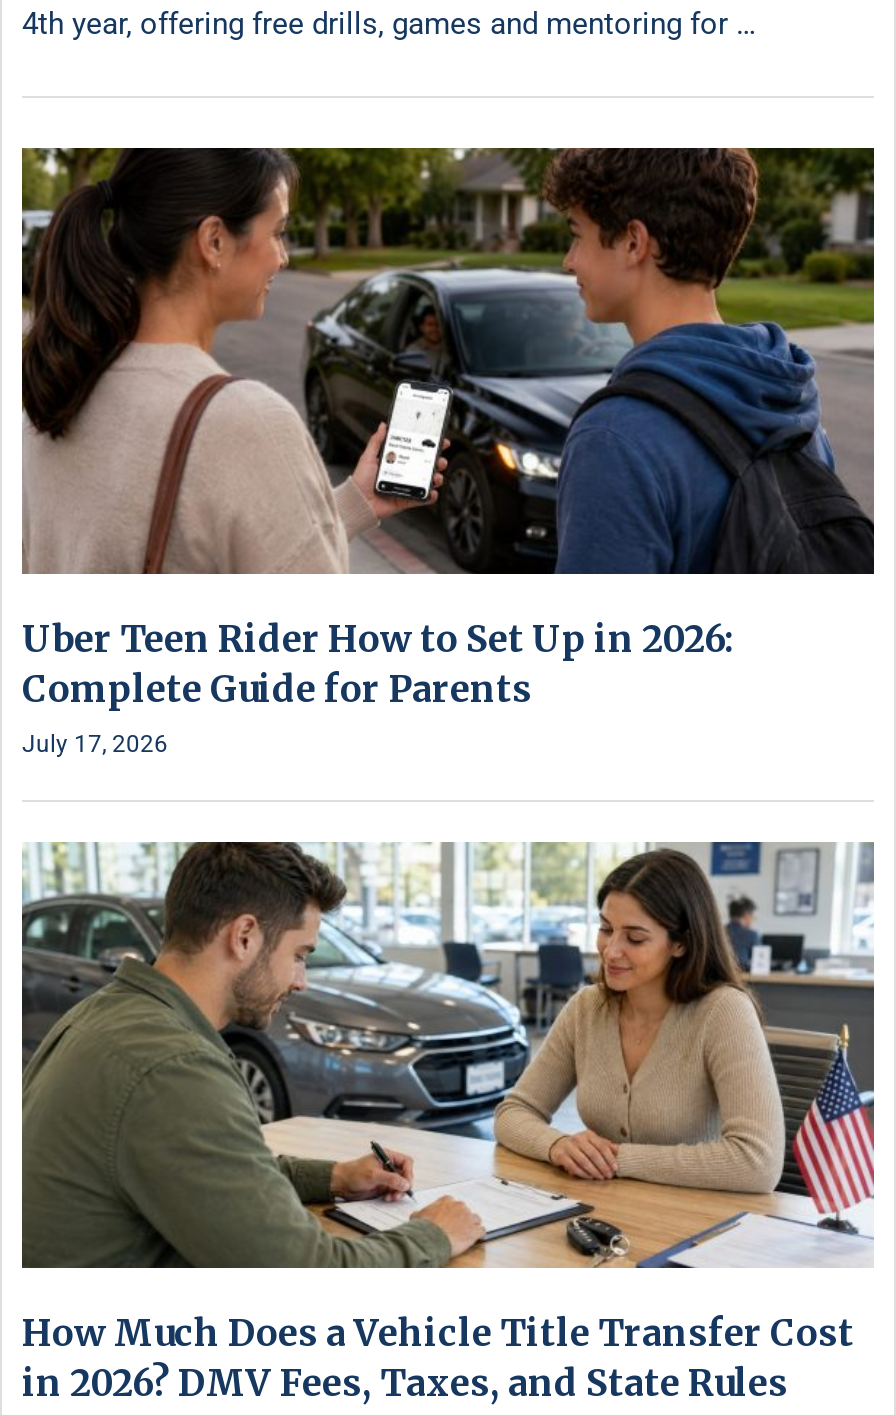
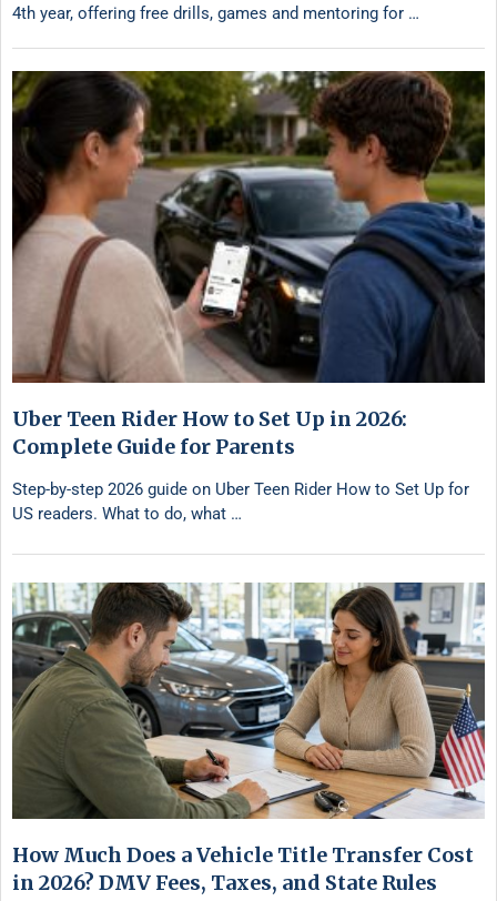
[20,128,874,574] [image] -> [11,70,486,383] [image]
[22,730,168,758] July 17, 2026 -> [12,479,469,524] Step-by-step 2026 guide on Uber Teen Rider How to Set Up for | US readers. What to do, what …

